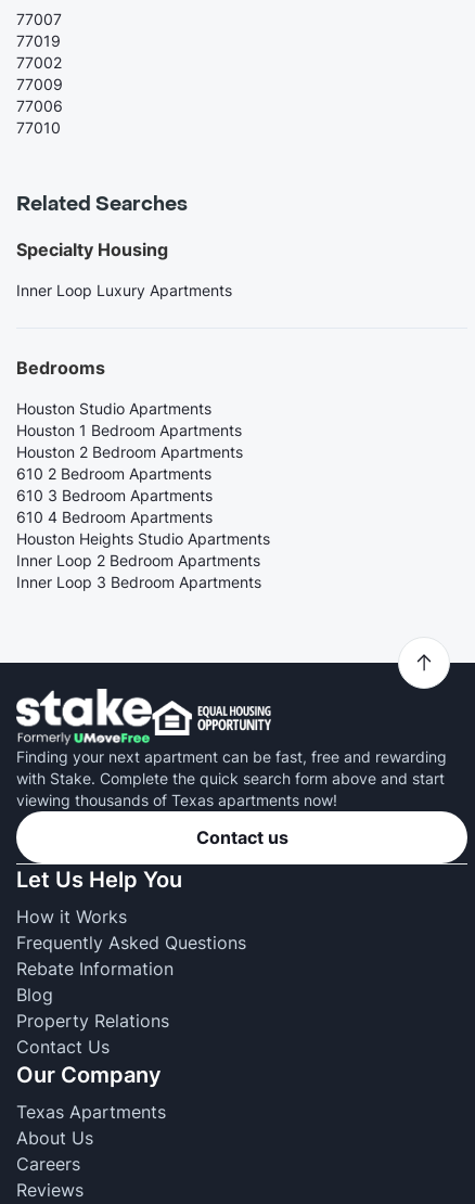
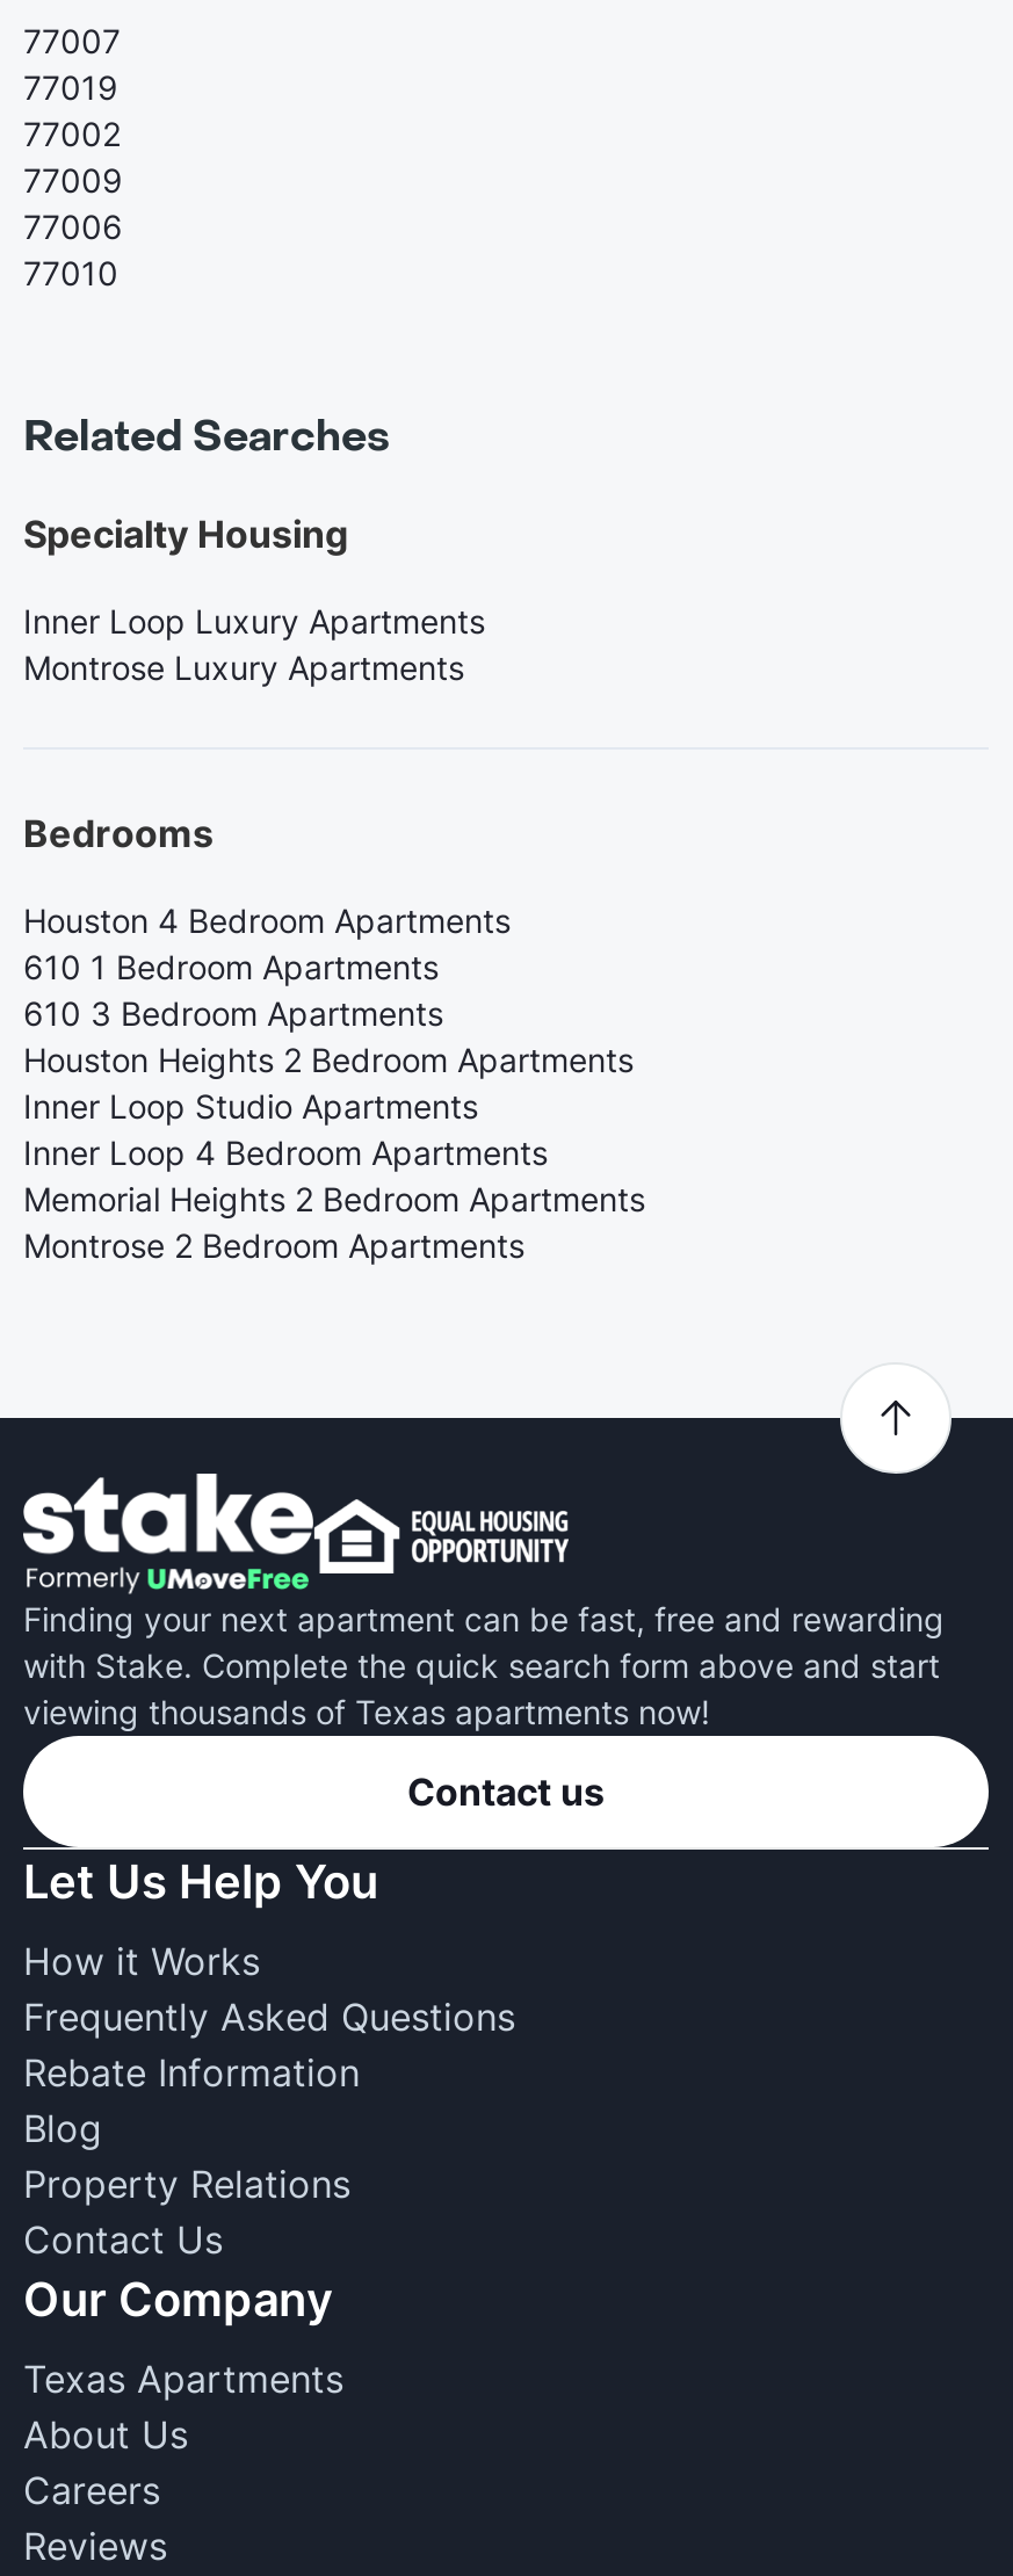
none -> [23,648,464,687] Montrose Luxury Apartments
moved [16,357,105,379] -> [23,810,214,857]: Bedrooms
[16,399,243,483] Houston Studio Apartments | Houston 1 Bedroom Apartments | Houston 2 Bedroom Apartments | 610 2 Bedroom Apartments -> [23,901,511,987] Houston 4 Bedroom Apartments | 610 1 Bedroom Apartments
moved [16,486,213,505] -> [23,994,443,1033]: 610 3 Bedroom Apartments
[16,508,270,591] 610 4 Bedroom Apartments | Houston Heights Studio Apartments | Inner Loop 2 Bedroom Apartments | Inner Loop 3 Bedroom Apartments -> [23,1040,645,1265] Houston Heights 2 Bedroom Apartments | Inner Loop Studio Apartments | Inner Loop 4 Bedroom Apartments | Memorial Heights 2 Bedroom Apartments | Montrose 2 Bedroom Apartments

